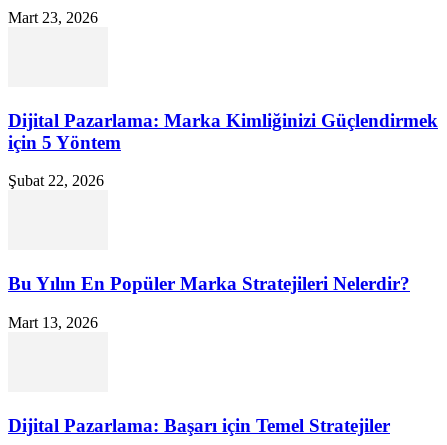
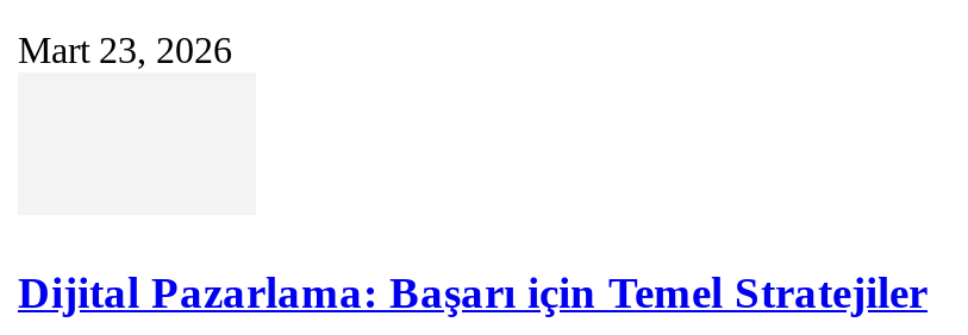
[8,110,438,189] Dijital Pazarlama: Marka Kimliğinizi Güçlendirmek | için 5 Yöntem | Şubat 22, 2026 -> none
[8,273,410,331] Bu Yılın En Popüler Marka Stratejileri Nelerdir? | Mart 13, 2026 -> none

